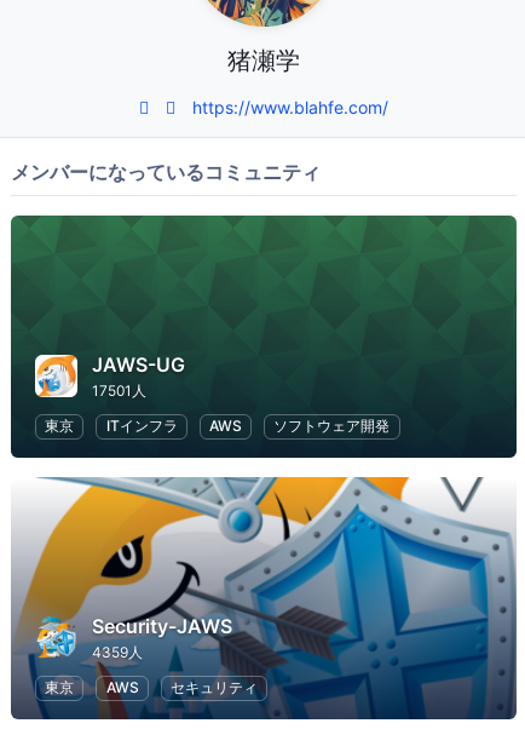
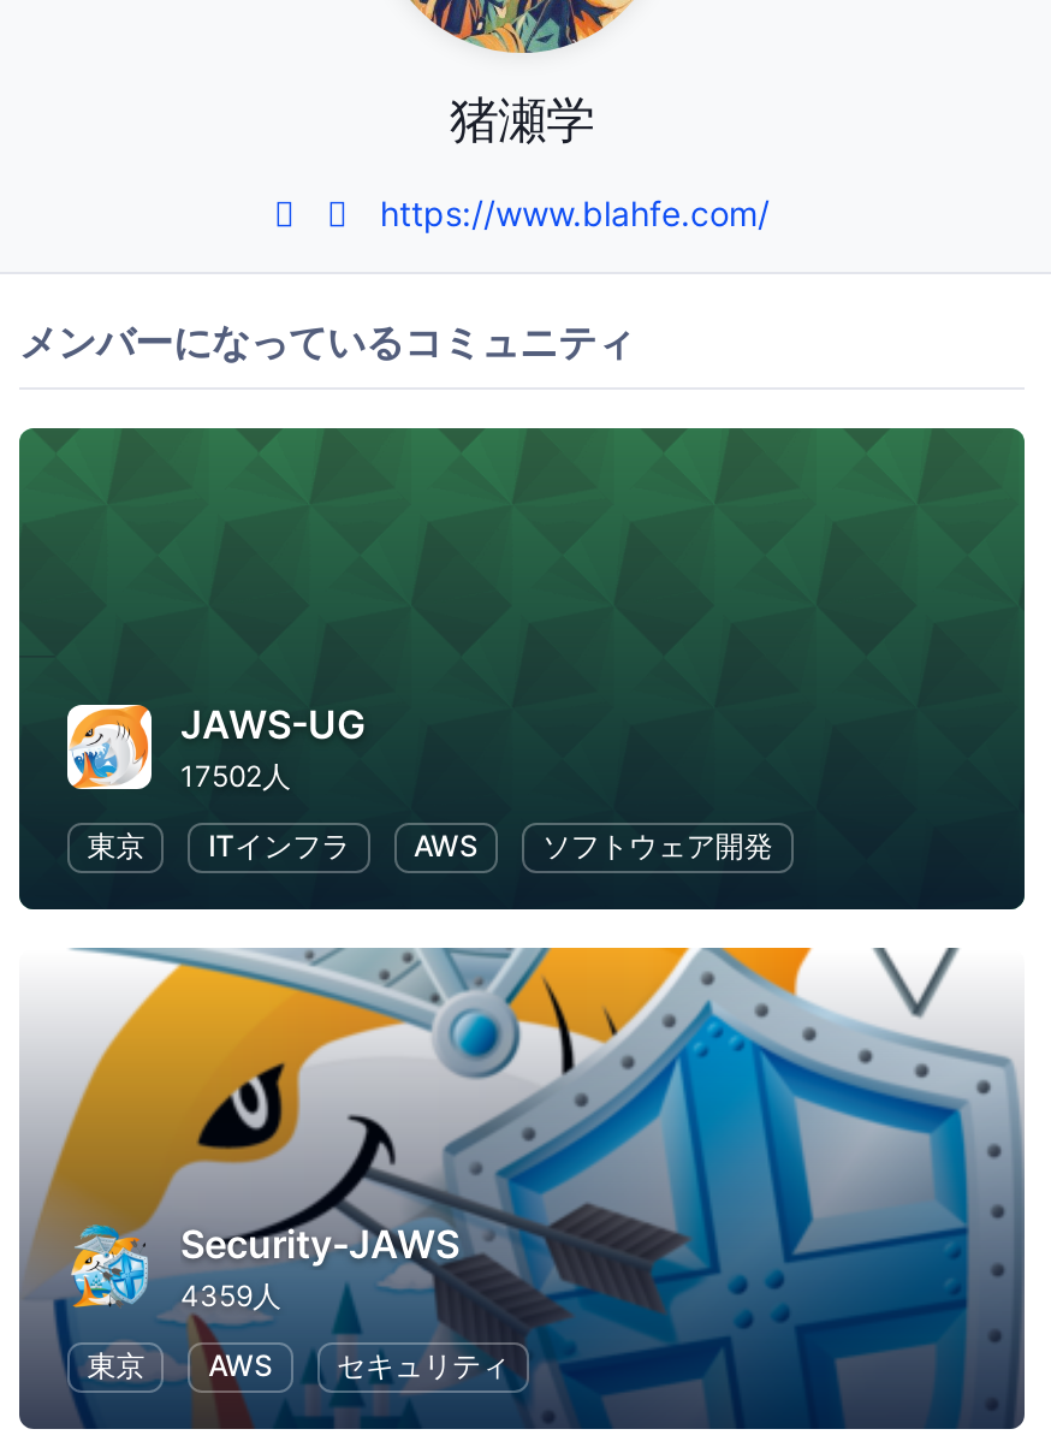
[92,382,146,400] 17501人 -> [180,759,291,795] 17502人

